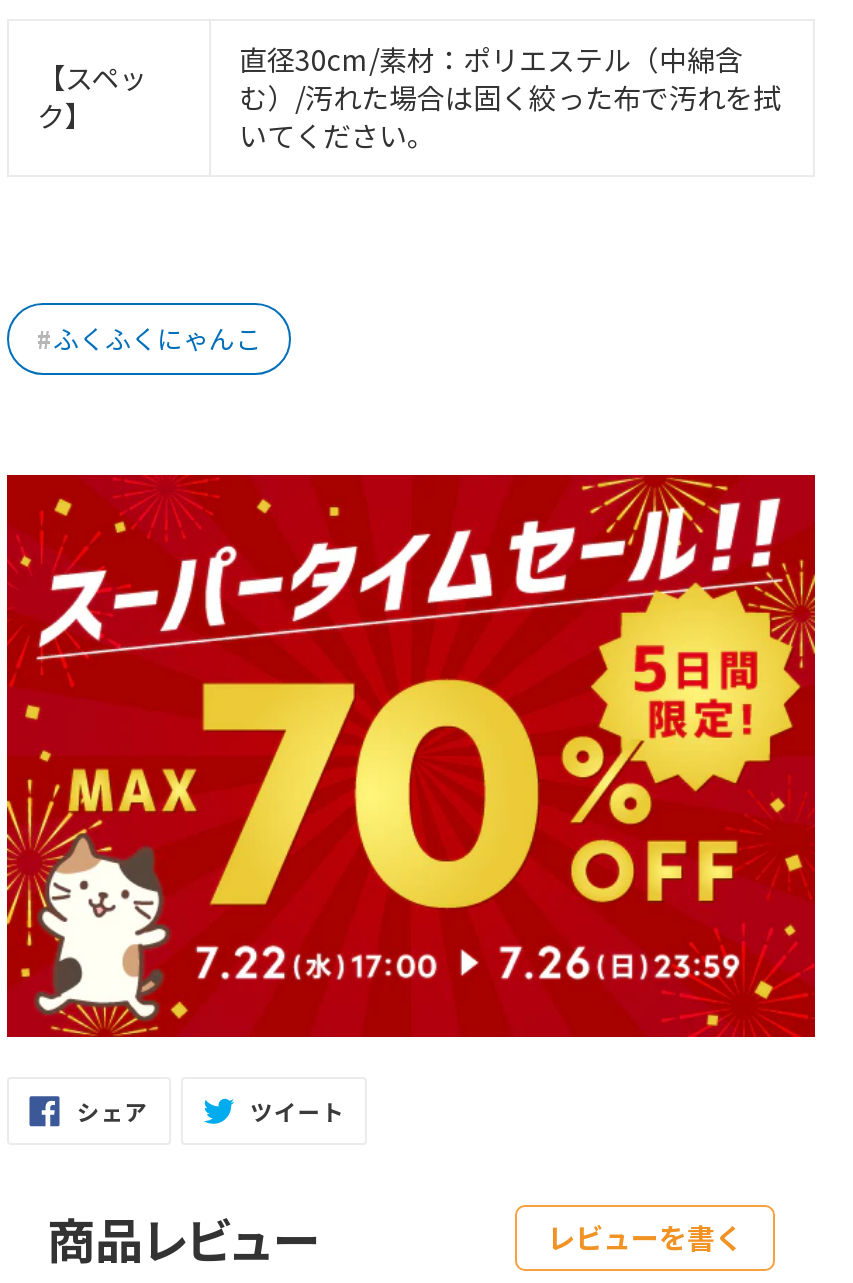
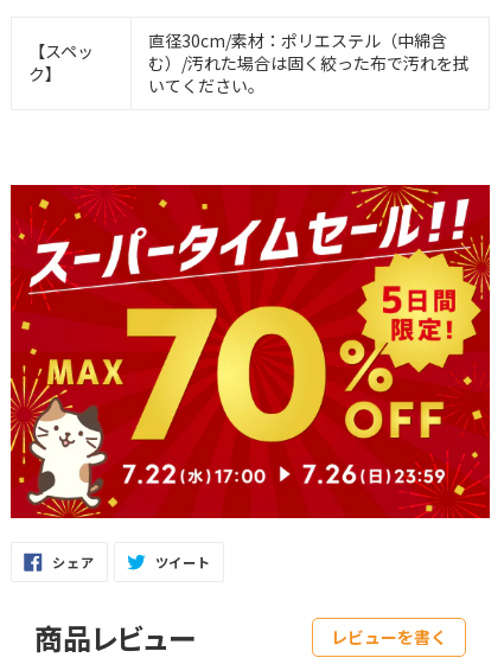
[37,319,261,357] #ふくふくにゃんこ -> none

